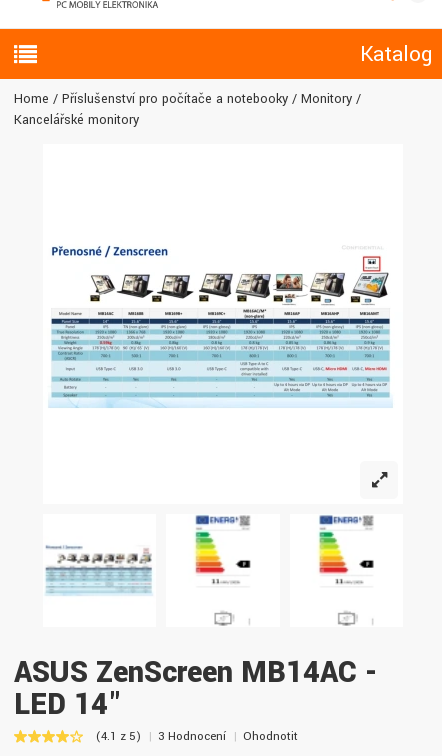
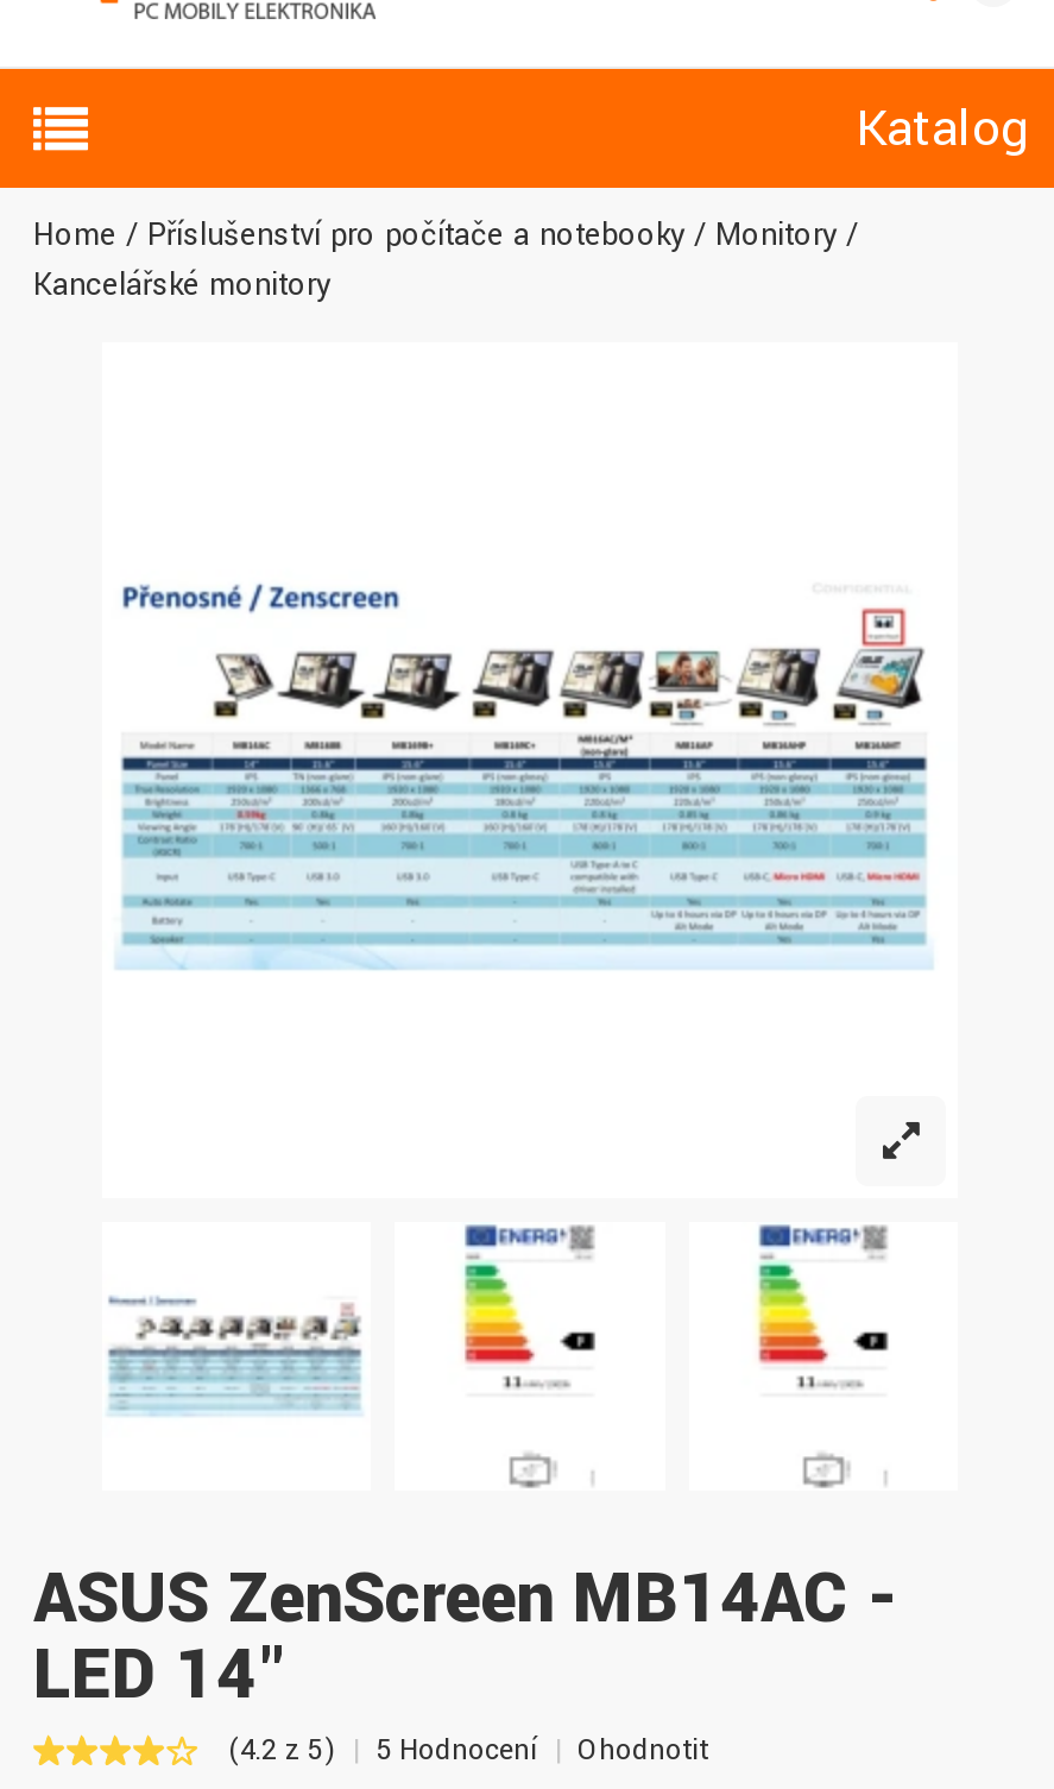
[96,728,141,745] (4.1 z 5) -> [228,1732,335,1772] (4.2 z 5)
[158,728,226,745] 3 Hodnocení -> [375,1732,537,1772] 5 Hodnocení

